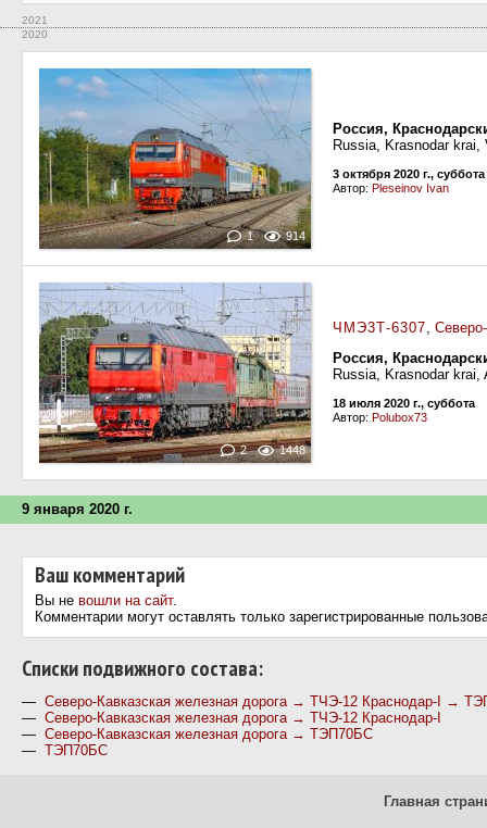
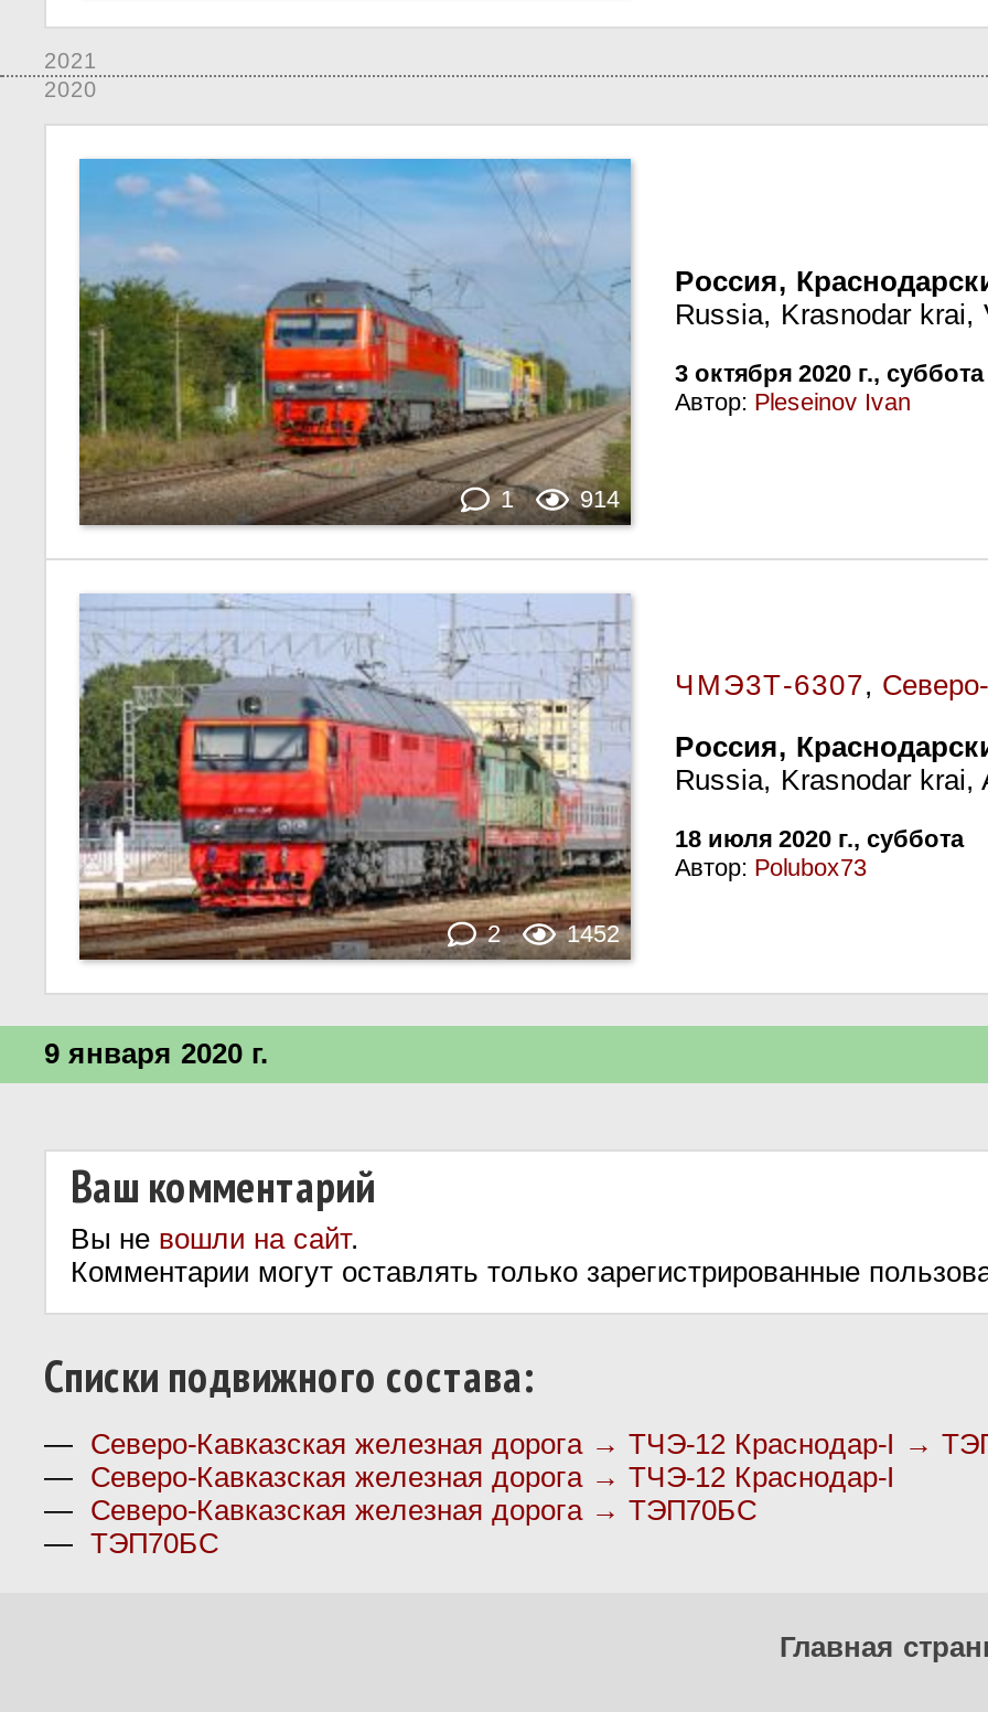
[279,443,305,456] 1448 -> [567,920,620,946] 1452

